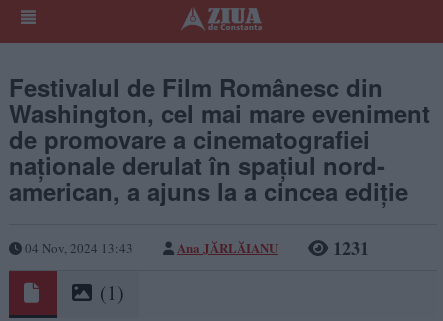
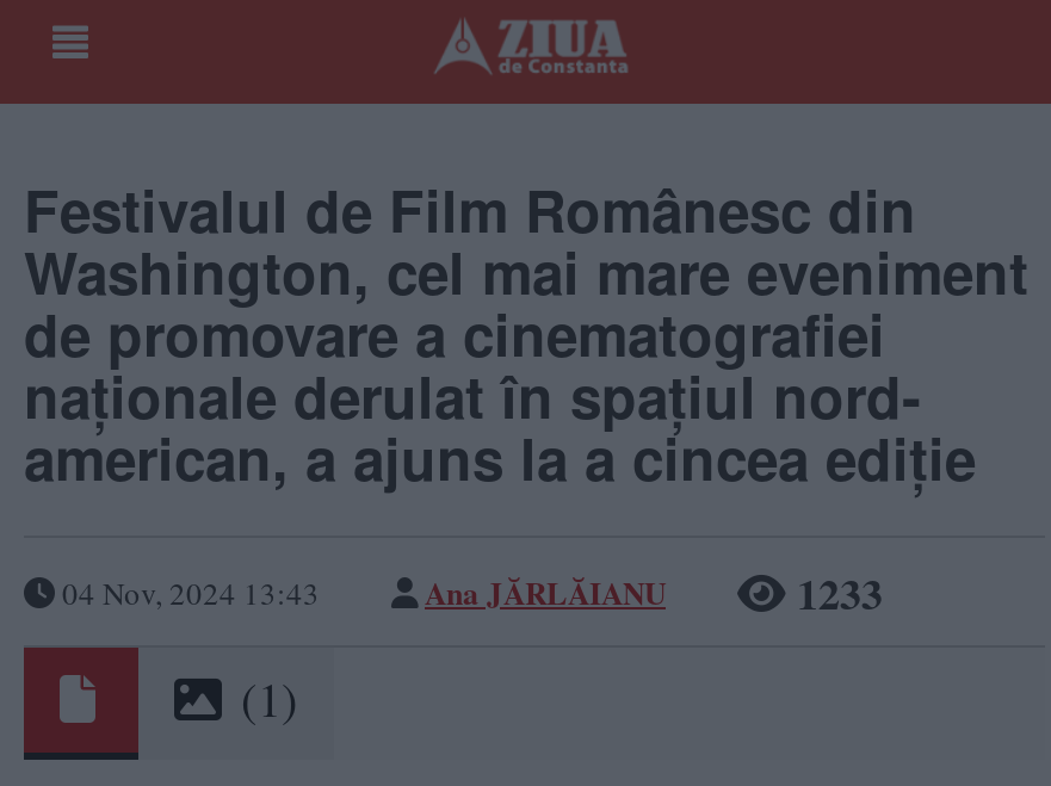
[328,234,369,260] 1231 -> [785,561,883,623] 1233

